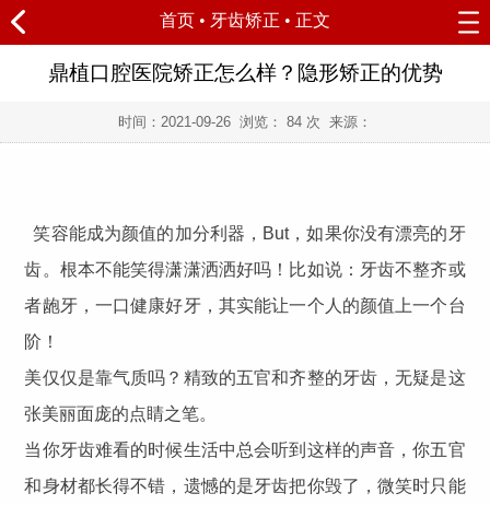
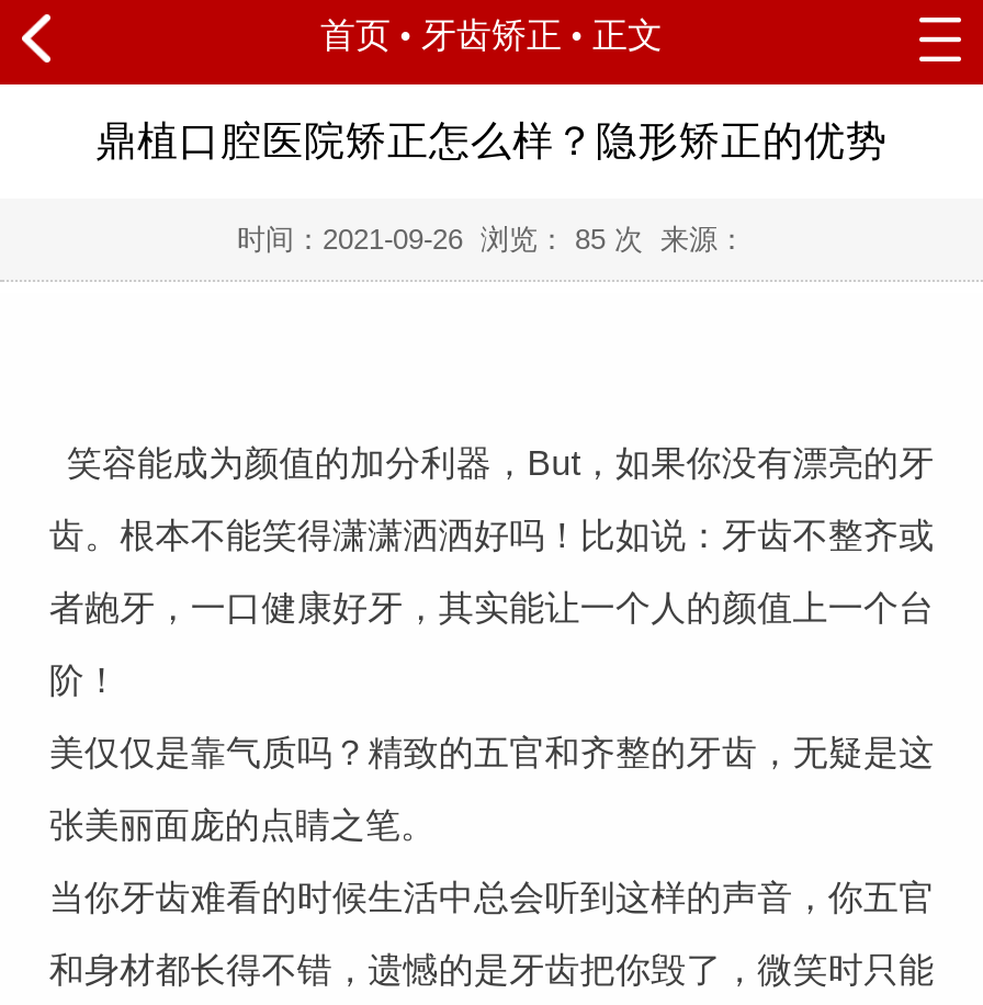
[118,113,372,130] 时间：2021-09-26浏览：84 次 来源： -> [237,222,746,255] 时间：2021-09-26浏览：85 次 来源：

